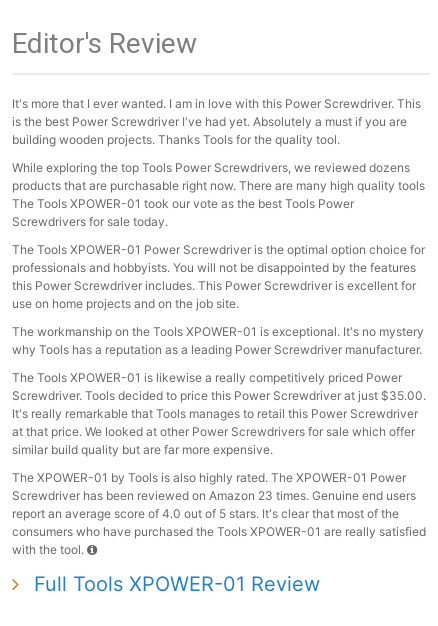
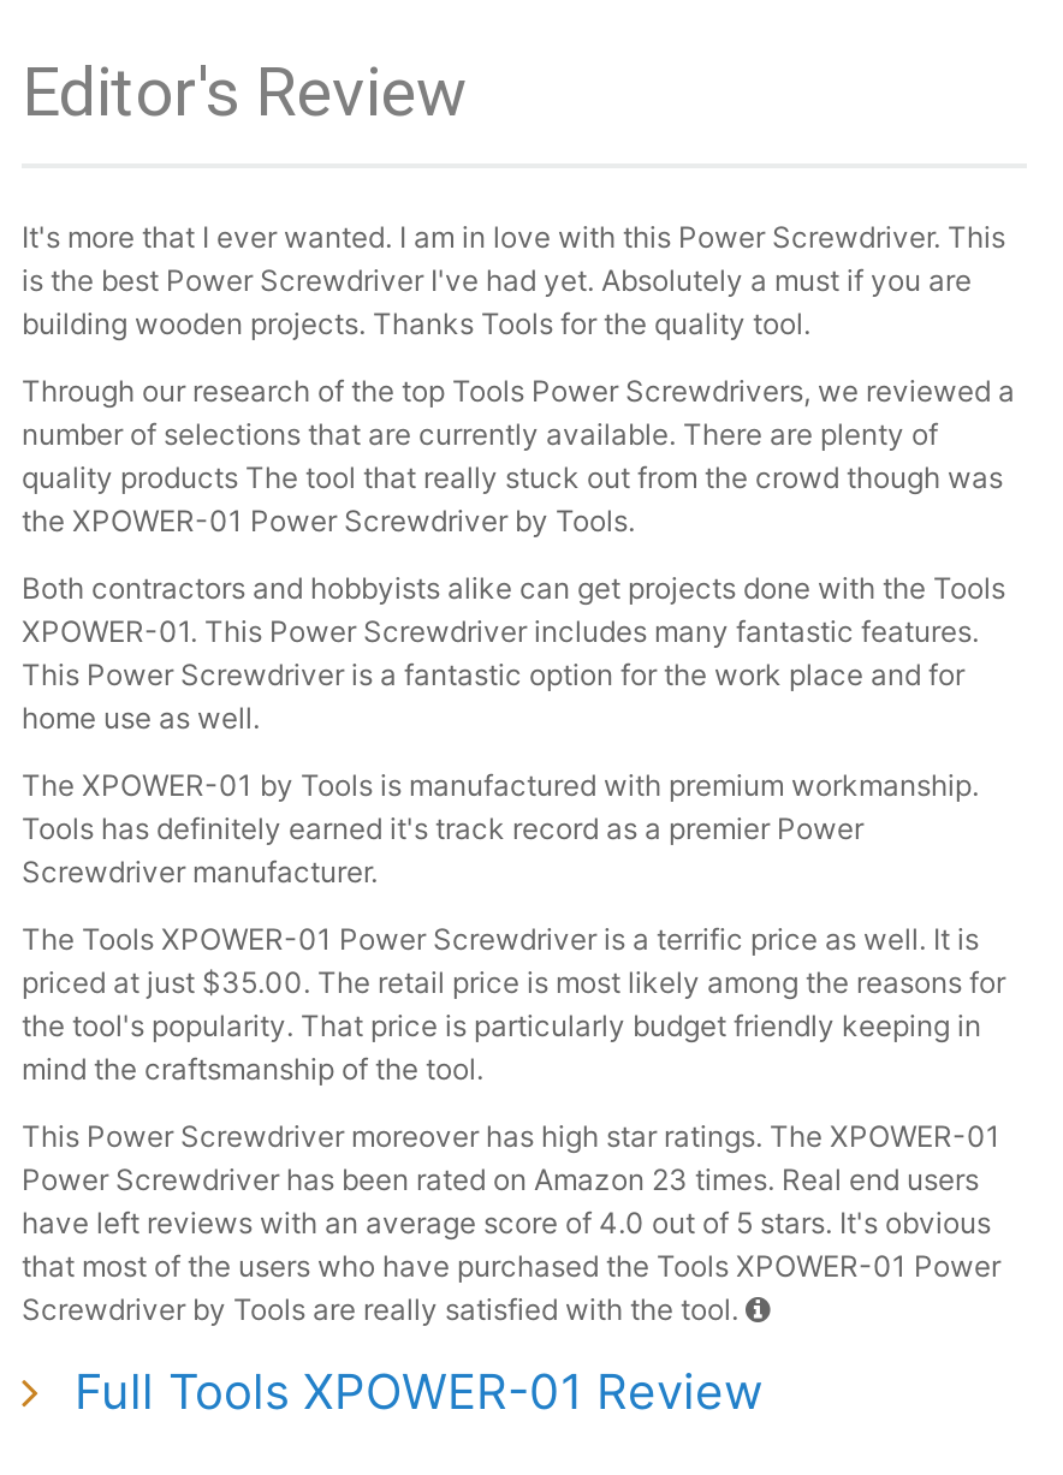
[12,160,425,229] While exploring the top Tools Power Screwdrivers, we reviewed dozens | products that are purchasable right now. There are many high quality tools | The Tools XPOWER-01 took our vote as the best Tools Power | Screwdrivers for sale today. -> [22,372,1015,538] Through our research of the top Tools Power Screwdrivers, we reviewed a | number of selections that are currently available. There are plenty of | quality products The tool that really stuck out from the crowd though was | the XPOWER-01 Power Screwdriver by Tools.
[12,242,425,311] The Tools XPOWER-01 Power Screwdriver is the optimal option choice for | professionals and hobbyists. You will not be disappointed by the features | this Power Screwdriver includes. This Power Screwdriver is excellent for | use on home projects and on the job site. -> [22,570,1005,735] Both contractors and hobbyists alike can get projects done with the Tools | XPOWER-01. This Power Screwdriver includes many fantastic features. | This Power Screwdriver is a fantastic option for the work place and for | home use as well.
[12,324,424,357] The workmanship on the Tools XPOWER-01 is exceptional. It's no mystery | why Tools has a reputation as a leading Power Screwdriver manufacturer. -> [22,767,979,889] The XPOWER-01 by Tools is manufactured with premium workmanship. | Tools has definitely earned it's track record as a premier Power | Screwdriver manufacturer.
[12,370,426,457] The Tools XPOWER-01 is likewise a really competitively priced Power | Screwdriver. Tools decided to price this Power Screwdriver at just $35.00. | It's really remarkable that Tools manages to retail this Power Screwdriver | at that price. We looked at other Power Screwdrivers for sale which offer | similar build quality but are far more expensive. -> [22,921,1005,1086] The Tools XPOWER-01 Power Screwdriver is a terrific price as well. It is | priced at just $35.00. The retail price is most likely among the reasons for | the tool's popularity. That price is particularly budget friendly keeping in | mind the craftsmanship of the tool.
[12,470,426,557] The XPOWER-01 by Tools is also highly rated. The XPOWER-01 Power | Screwdriver has been reviewed on Amazon 23 times. Genuine end users | report an average score of 4.0 out of 5 stars. It's clear that most of the | consumers who have purchased the Tools XPOWER-01 are really satisfied | with the tool. -> [22,1118,1000,1327] This Power Screwdriver moreover has high star ratings. The XPOWER-01 | Power Screwdriver has been rated on Amazon 23 times. Real end users | have left reviews with an average score of 4.0 out of 5 stars. It's obvious | that most of the users who have purchased the Tools XPOWER-01 Power | Screwdriver by Tools are really satisfied with the tool.

